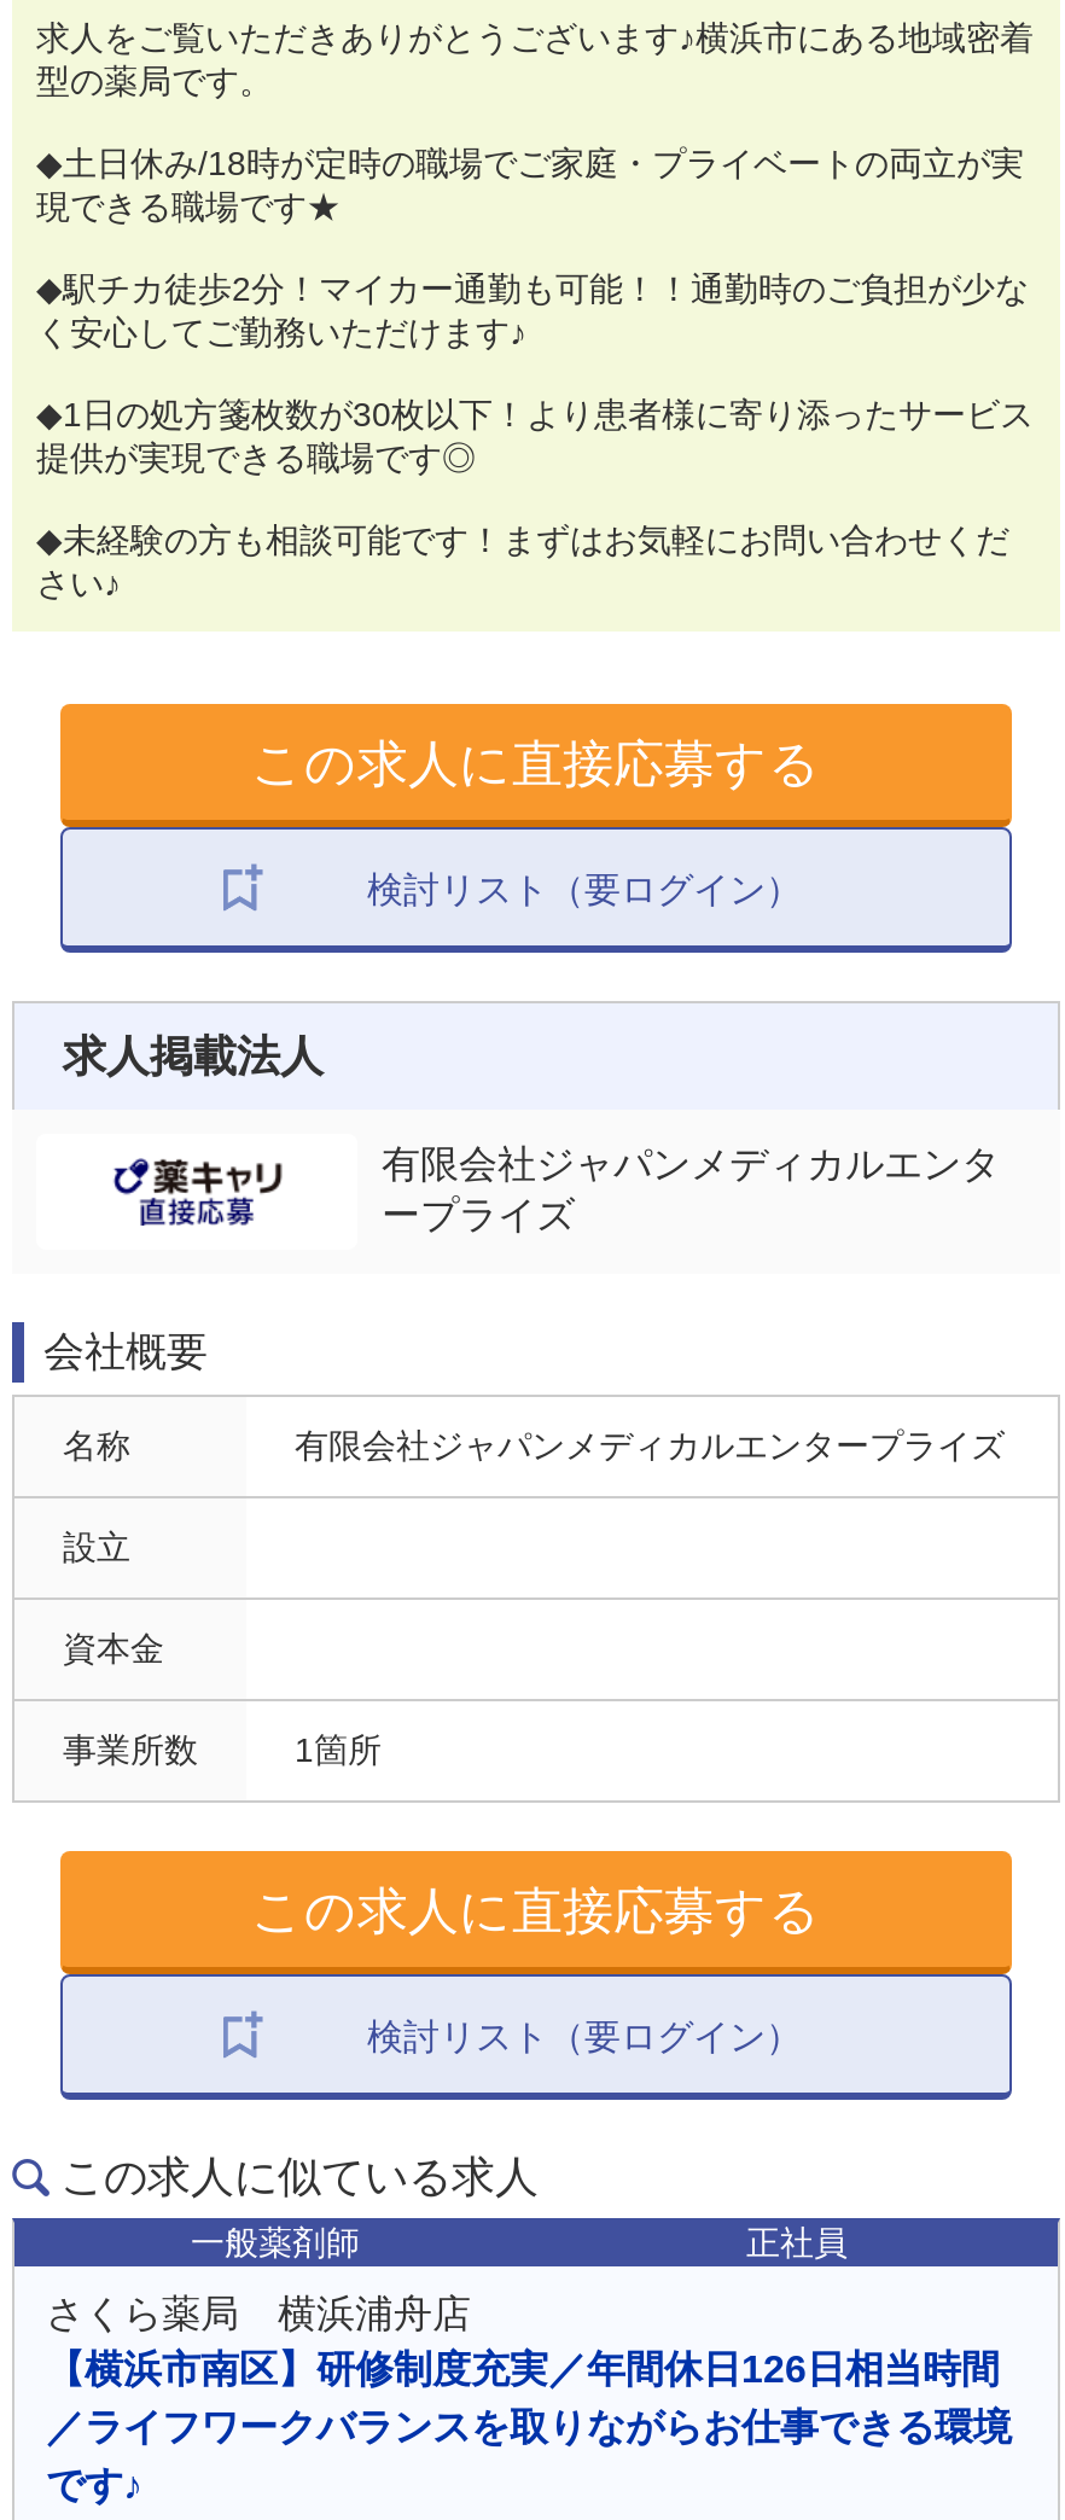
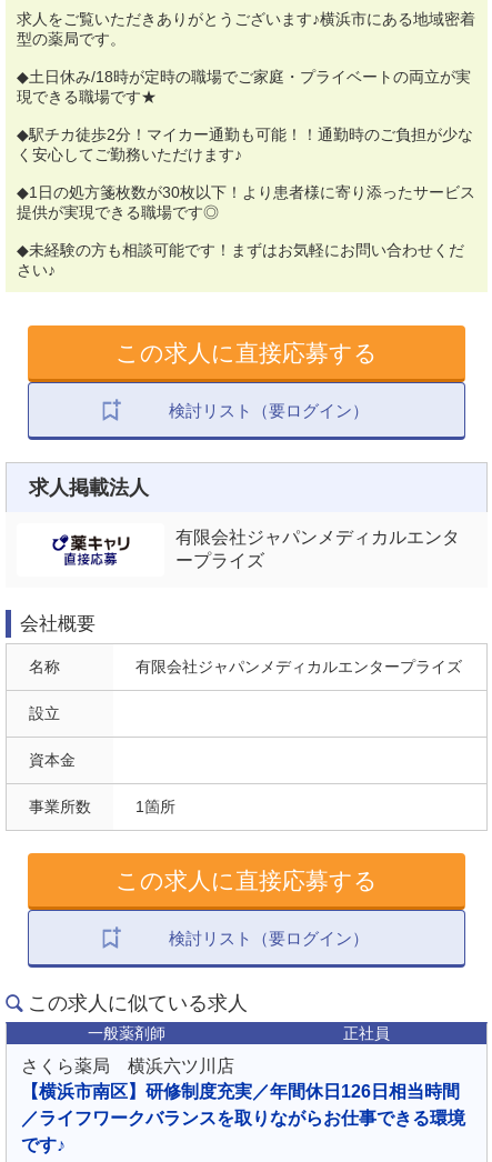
[46,2293,471,2334] さくら薬局 横浜浦舟店 -> [21,1056,234,1075] さくら薬局 横浜六ツ川店

